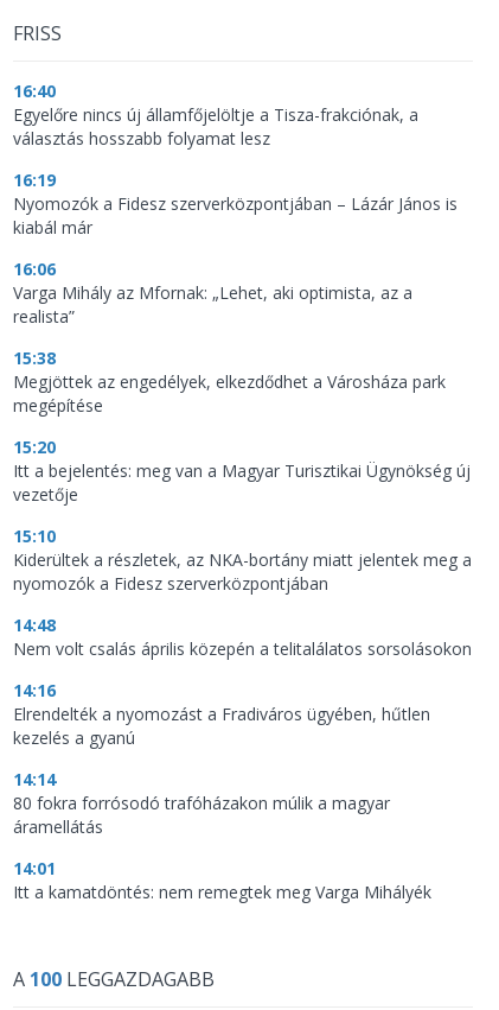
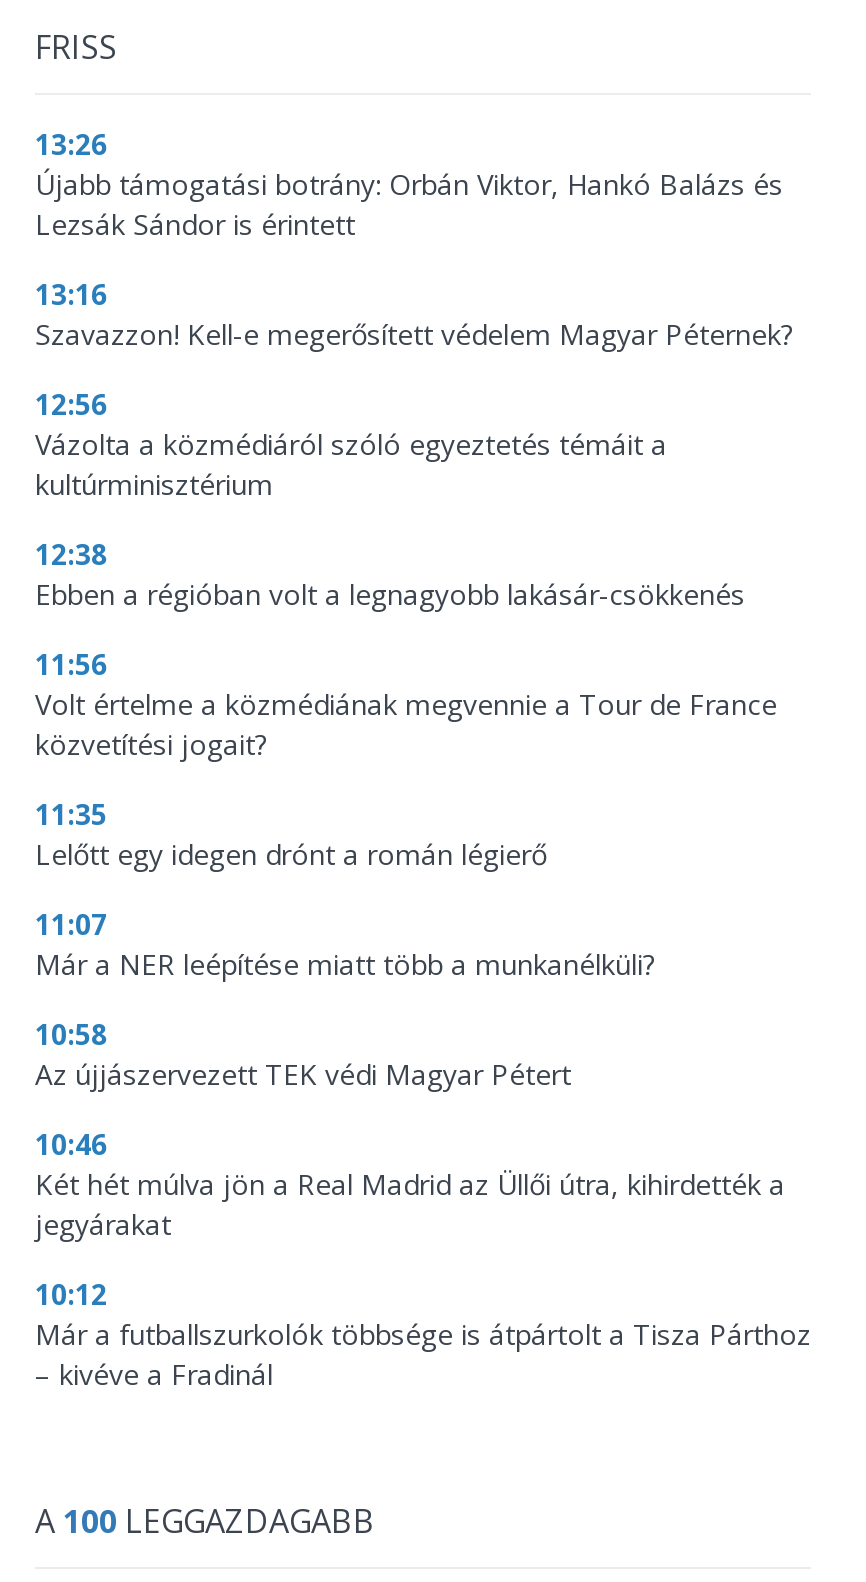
[13,80,418,150] 16:40 | Egyelőre nincs új államfőjelöltje a Tisza-frakciónak, a | választás hosszabb folyamat lesz -> [35,125,783,243] 13:26 | Újabb támogatási botrány: Orbán Viktor, Hankó Balázs és | Lezsák Sándor is érintett
[13,169,458,239] 16:19 | Nyomozók a Fidesz szerverközpontjában – Lázár János is | kiabál már -> [35,275,793,353] 13:16 | Szavazzon! Kell-e megerősített védelem Magyar Péternek?
[13,258,412,328] 16:06 | Varga Mihály az Mfornak: „Lehet, aki optimista, az a | realista” -> [35,385,667,503] 12:56 | Vázolta a közmédiáról szóló egyeztetés témáit a | kultúrminisztérium
[13,347,446,417] 15:38 | Megjöttek az engedélyek, elkezdődhet a Városháza park | megépítése -> [35,535,745,613] 12:38 | Ebben a régióban volt a legnagyobb lakásár-csökkenés
[13,436,471,506] 15:20 | Itt a bejelentés: meg van a Magyar Turisztikai Ügynökség új | vezetője -> [35,645,777,763] 11:56 | Volt értelme a közmédiának megvennie a Tour de France | közvetítési jogait?
[13,525,472,595] 15:10 | Kiderültek a részletek, az NKA-bortány miatt jelentek meg a | nyomozók a Fidesz szerverközpontjában -> [35,795,547,873] 11:35 | Lelőtt egy idegen drónt a román légierő
[13,614,472,660] 14:48 | Nem volt csalás április közepén a telitalálatos sorsolásokon -> [35,905,655,983] 11:07 | Már a NER leépítése miatt több a munkanélküli?
[13,679,430,749] 14:16 | Elrendelték a nyomozást a Fradiváros ügyében, hűtlen | kezelés a gyanú -> [35,1015,571,1093] 10:58 | Az újjászervezett TEK védi Magyar Pétert
[13,768,390,838] 14:14 | 80 fokra forrósodó trafóházakon múlik a magyar | áramellátás -> [35,1125,785,1243] 10:46 | Két hét múlva jön a Real Madrid az Üllői útra, kihirdették a | jegyárakat
[13,857,431,903] 14:01 | Itt a kamatdöntés: nem remegtek meg Varga Mihályék -> [35,1275,811,1393] 10:12 | Már a futballszurkolók többsége is átpártolt a Tisza Párthoz | – kivéve a Fradinál

